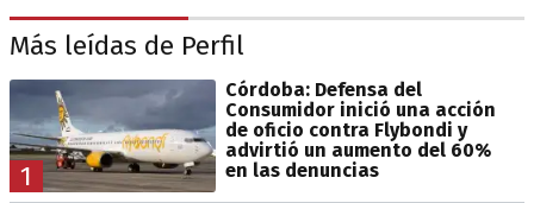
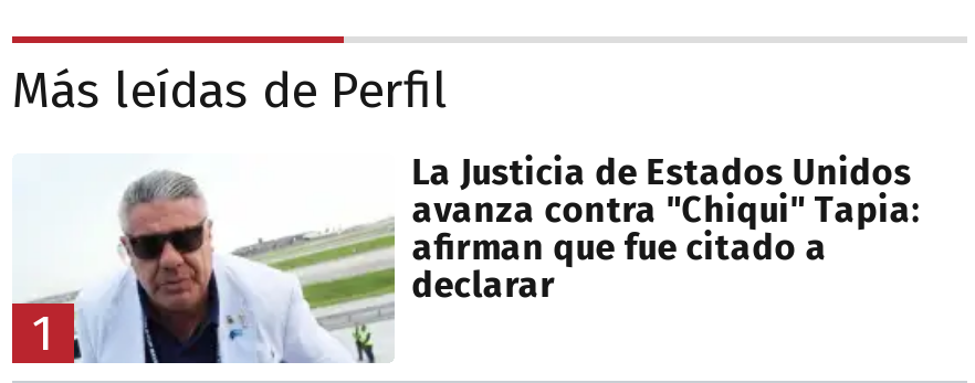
[8,78,496,194] [image] | Córdoba: Defensa del | Consumidor inició una acción | de oficio contra Flybondi y | advirtió un aumento del 60% | en las denuncias -> [12,151,920,365] [image] | La Justicia de Estados Unidos | avanza contra "Chiqui" Tapia: | afirman que fue citado a | declarar

